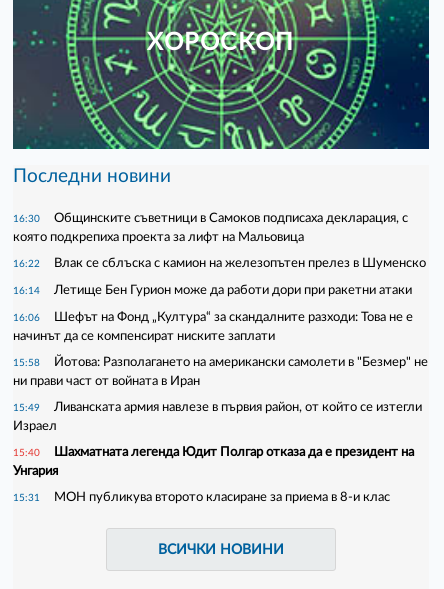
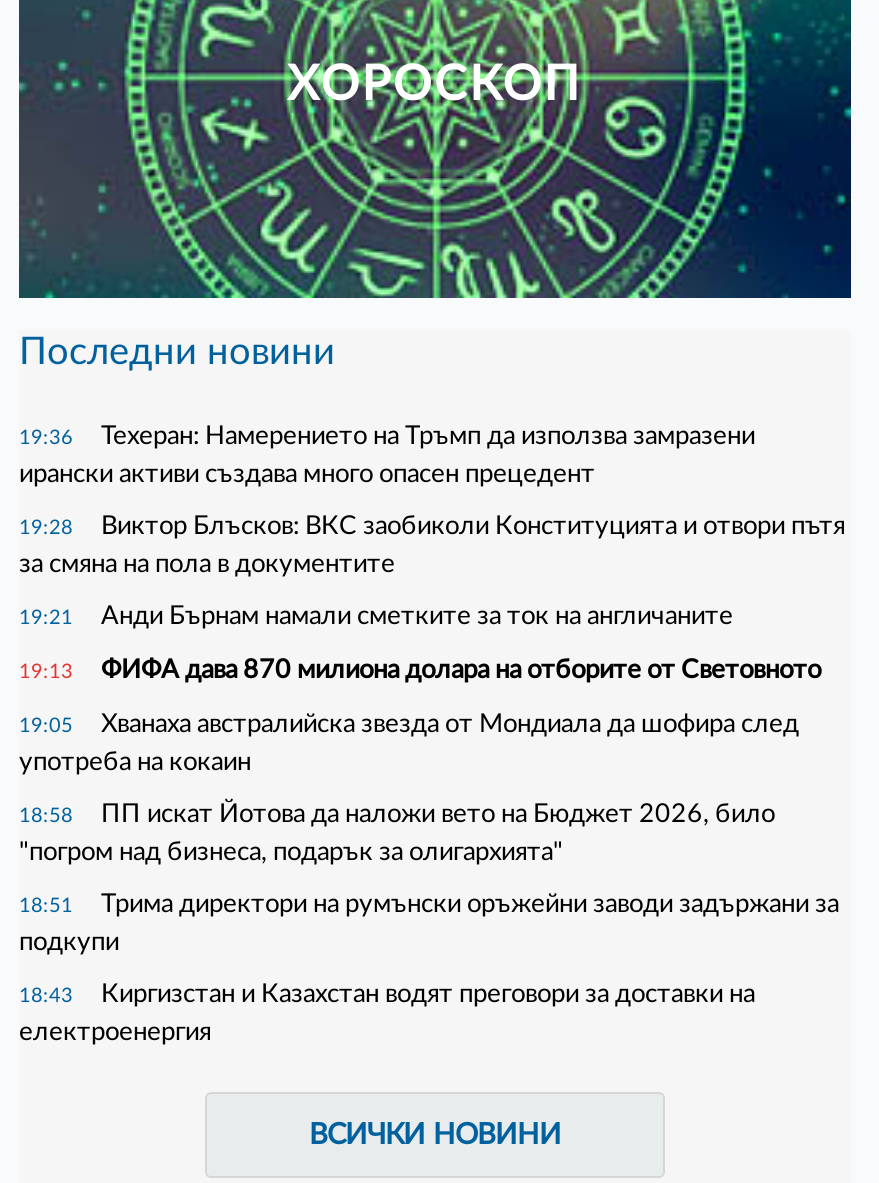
[13,212,428,503] 16:30 | Общинските съветници в Самоков подписаха декларация, с | която подкрепиха проекта за лифт на Мальовица | 16:22 | Влак се сблъска с камион на железопътен прелез в Шуменско | 16:14 | Летище Бен Гурион може да работи дори при ракетни атаки | 16:06 | Шефът на Фонд „Култура“ за скандалните разходи: Това не е | начинът да се компенсират ниските заплати | 15:58 | Йотова: Разполагането на американски самолети в "Безмер" не | ни прави част от войната в Иран | 15:49 | Ливанската армия навлезе в първия район, от който се изтегли | Израел | 15:40 | Шахматната легенда Юдит Полгар отказа да е президент на | Унгария | 15:31 | МОН публикува второто класиране за приема в 8-и клас -> [19,424,845,1044] 19:36 | Техеран: Намерението на Тръмп да използва замразени | ирански активи създава много опасен прецедент | 19:28 | Виктор Блъсков: ВКС заобиколи Конституцията и отвори пътя | за смяна на пола в документите | 19:21 | Анди Бърнам намали сметките за ток на англичаните | 19:13 | ФИФА дава 870 милиона долара на отборите от Световното | 19:05 | Хванаха австралийска звезда от Мондиала да шофира след | употреба на кокаин | 18:58 | ПП искат Йотова да наложи вето на Бюджет 2026, било | "погром над бизнеса, подарък за олигархията" | 18:51 | Трима директори на румънски оръжейни заводи задържани за | подкупи | 18:43 | Киргизстан и Казахстан водят преговори за доставки на | електроенергия

